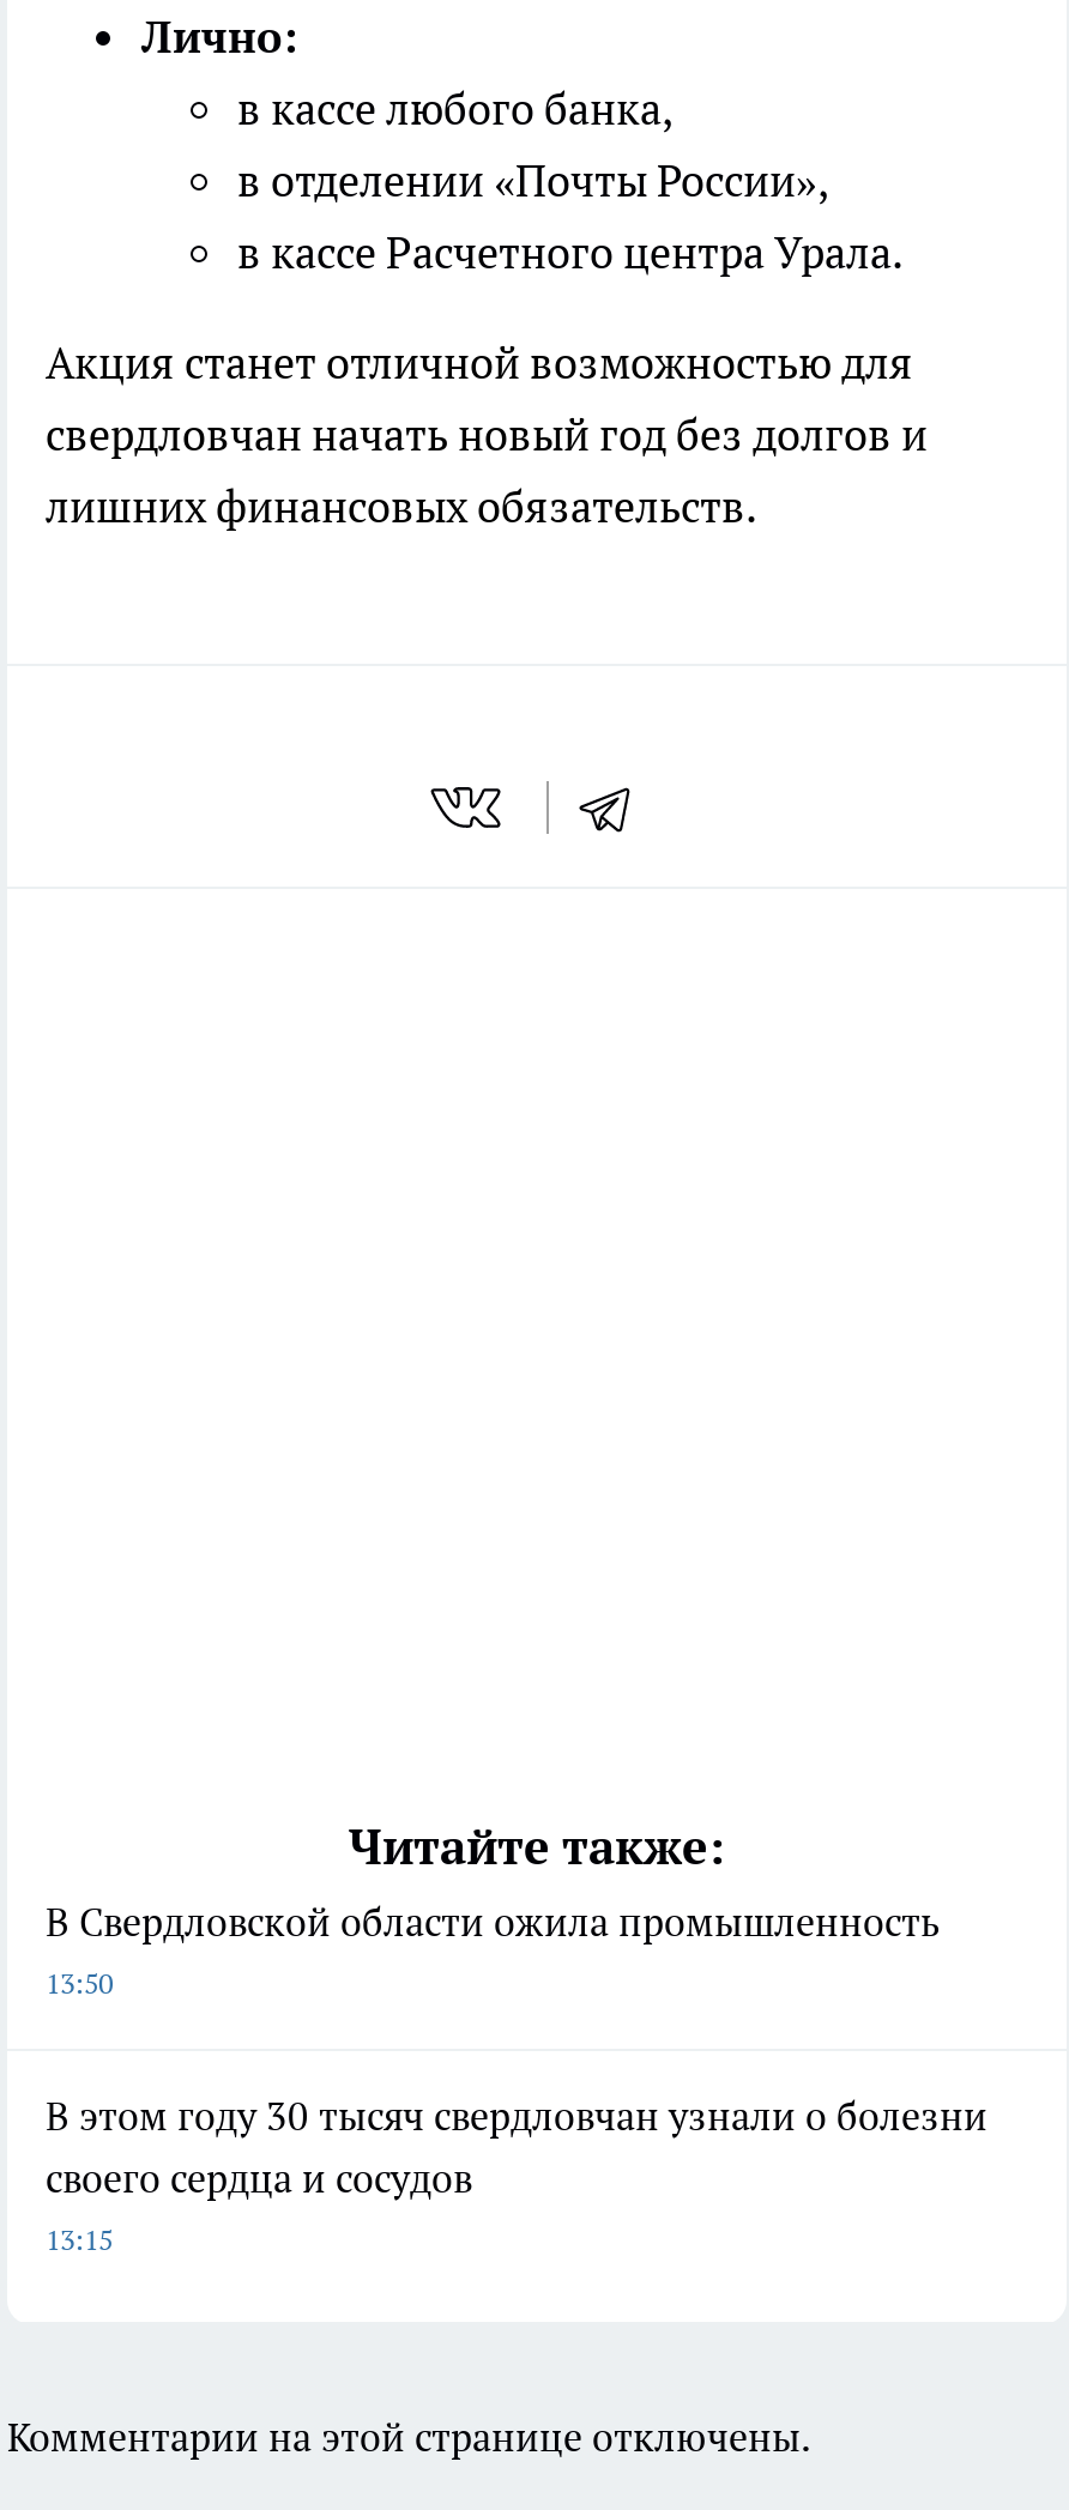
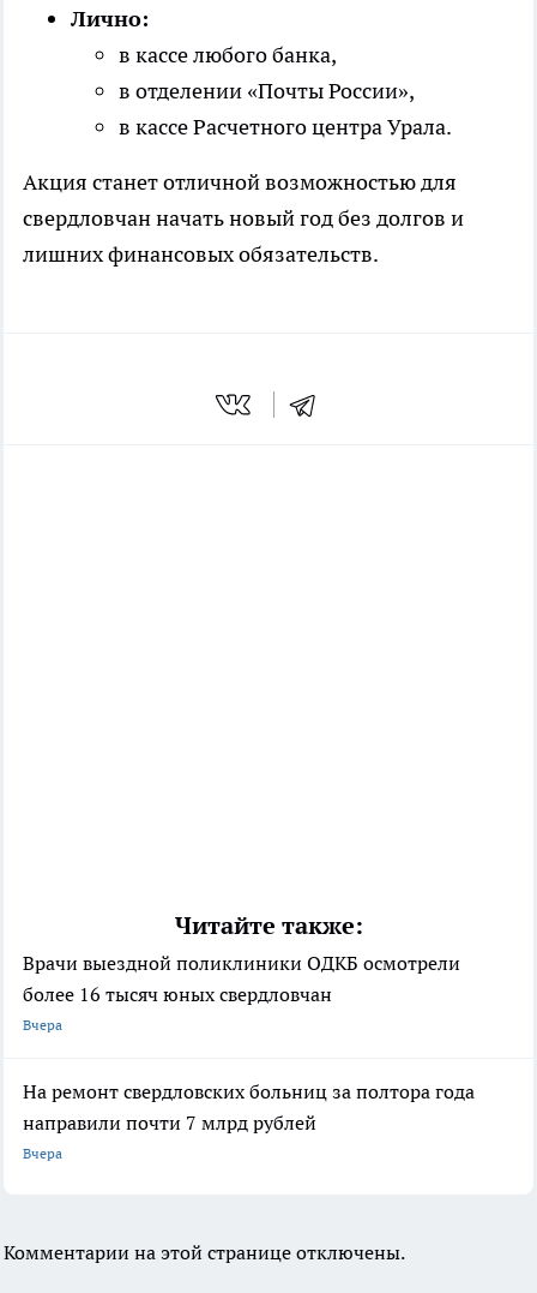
[46,1897,940,2000] В Свердловской области ожила промышленность | 13:50 -> [23,950,460,1033] Врачи выездной поликлиники ОДКБ осмотрели | более 16 тысяч юных свердловчан | Вчера
[46,2091,988,2256] В этом году 30 тысяч свердловчан узнали о болезни | своего сердца и сосудов | 13:15 -> [23,1079,475,1162] На ремонт свердловских больниц за полтора года | направили почти 7 млрд рублей | Вчера

